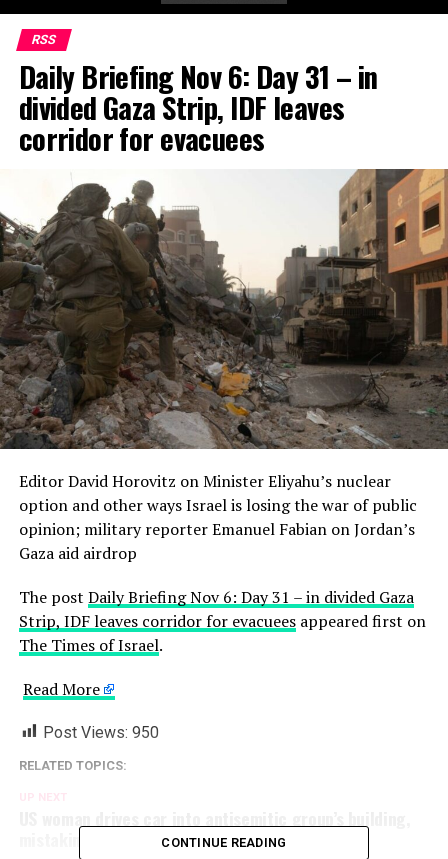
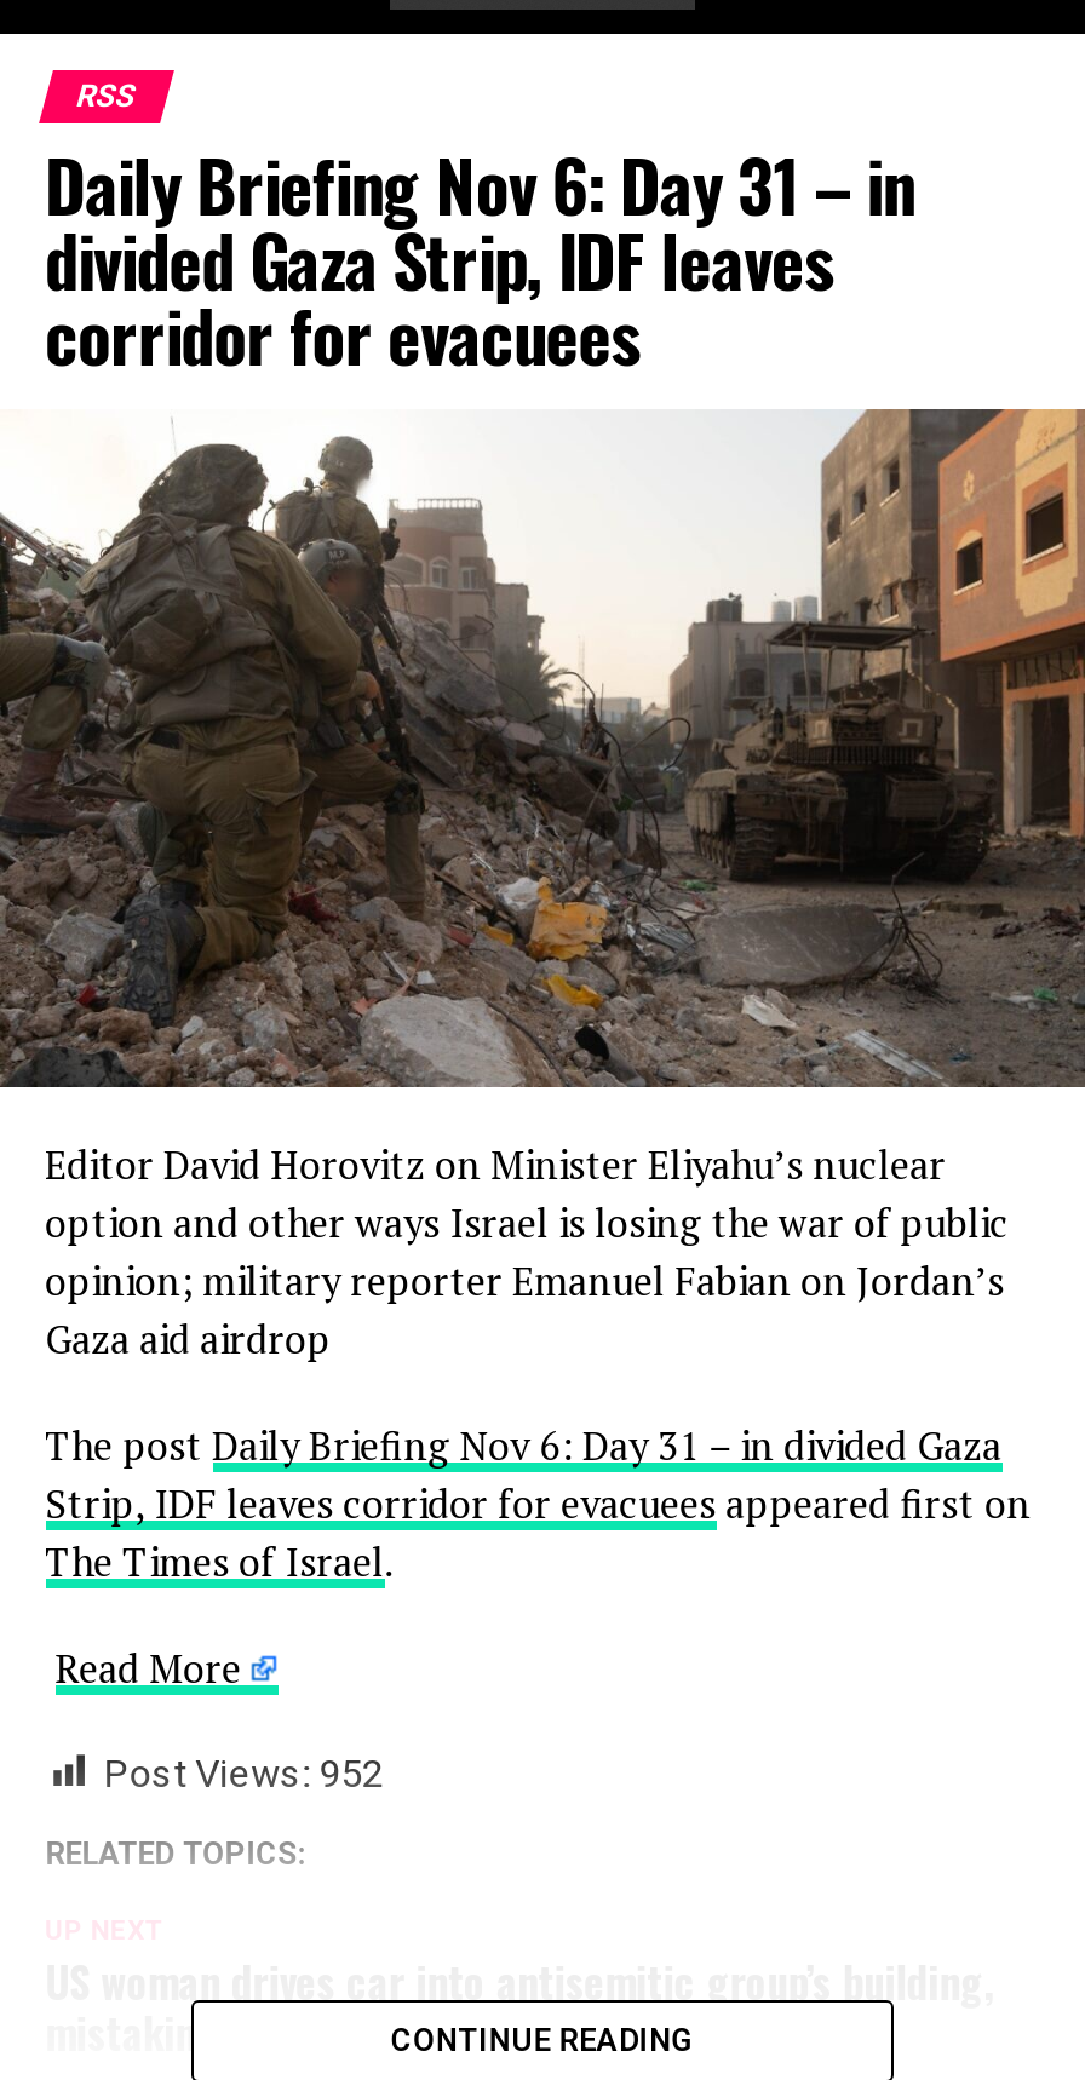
[43,723,159,742] Post Views: 950 -> [103,1750,384,1796] Post Views: 952

